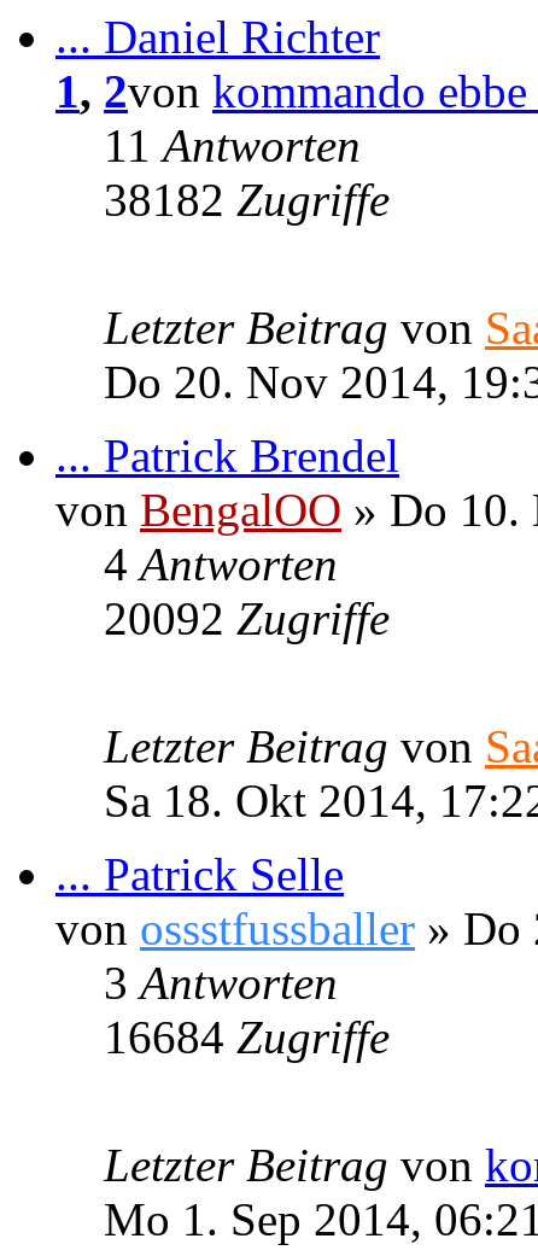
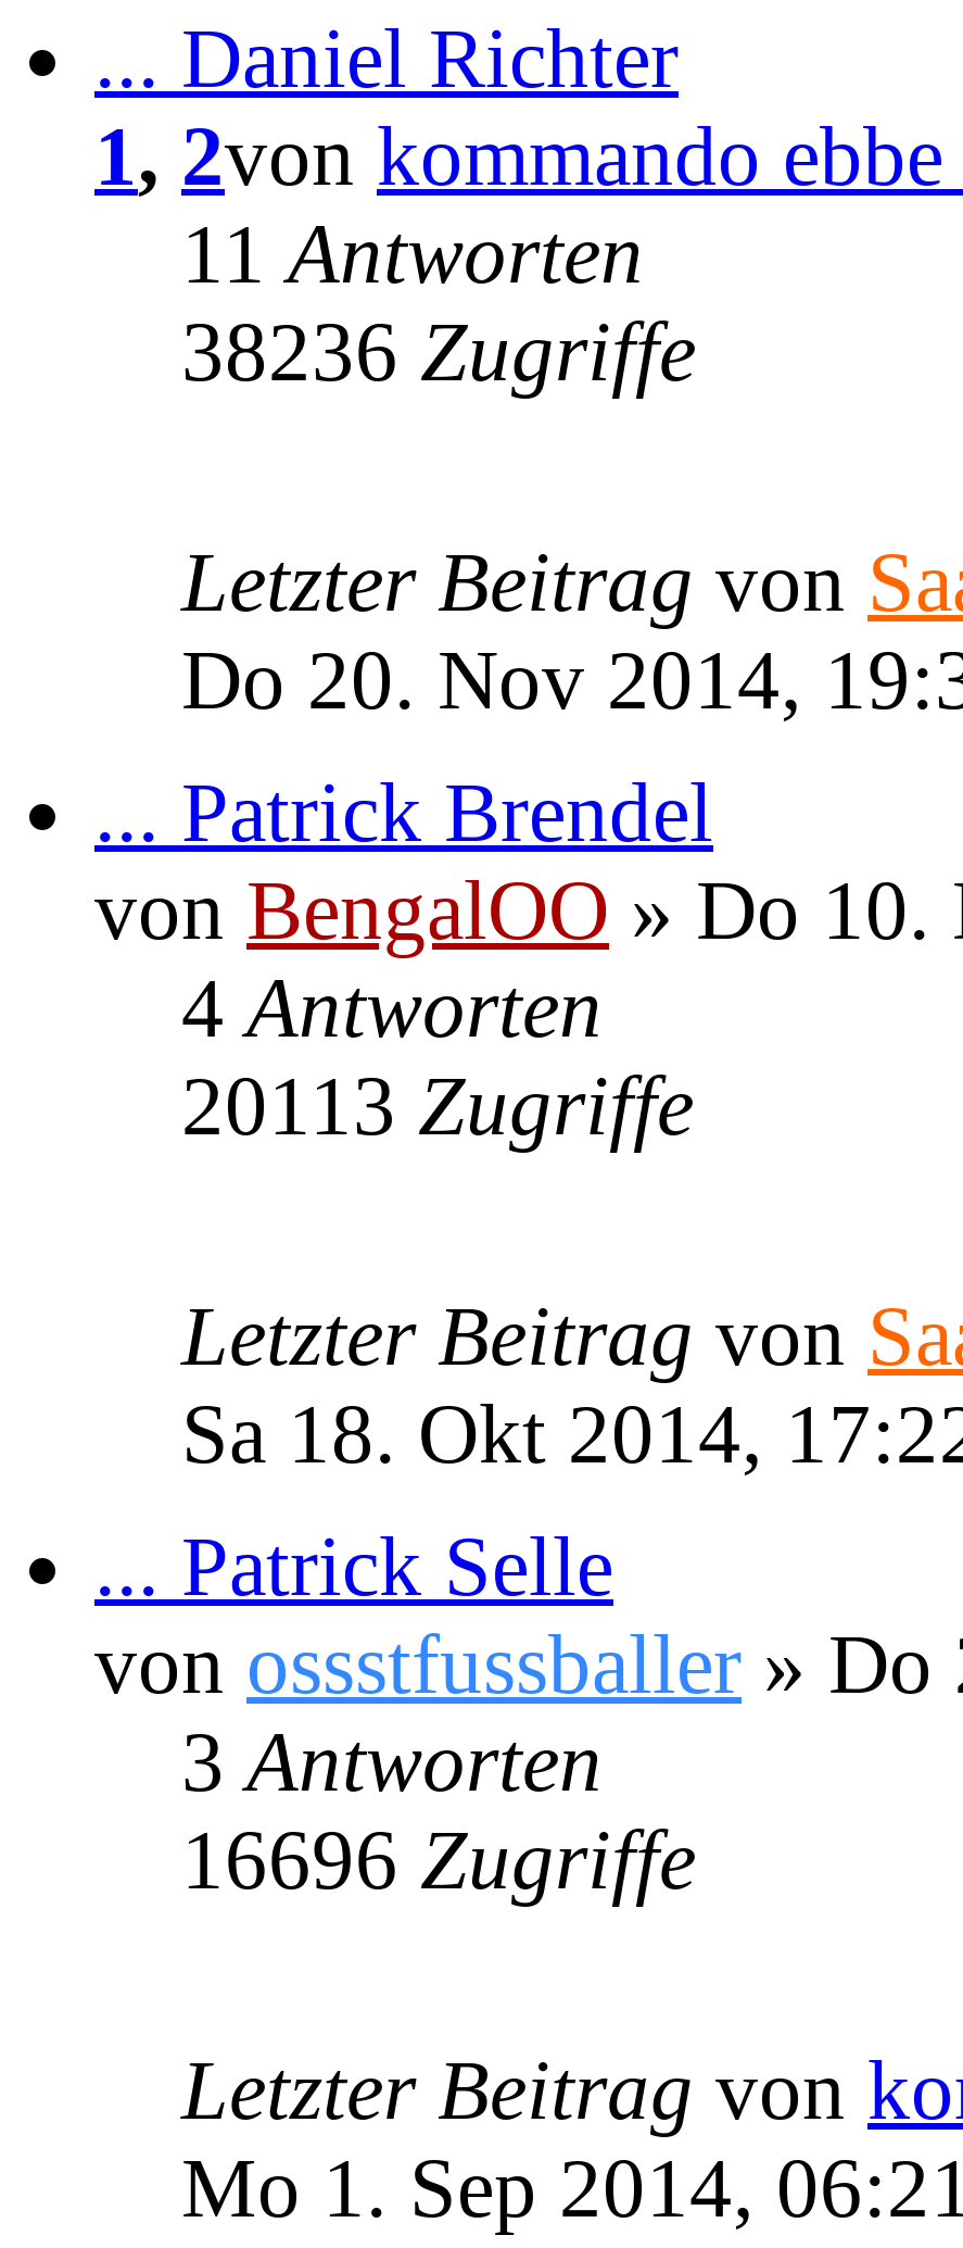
[104,174,390,226] 38182 Zugriffe -> [181,304,696,398] 38236 Zugriffe
[104,592,390,644] 20092 Zugriffe -> [181,1058,694,1152] 20113 Zugriffe
[104,1011,390,1063] 16684 Zugriffe -> [181,1812,696,1906] 16696 Zugriffe

